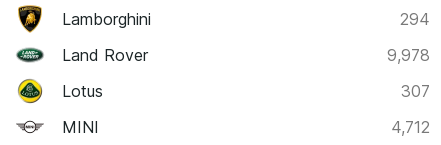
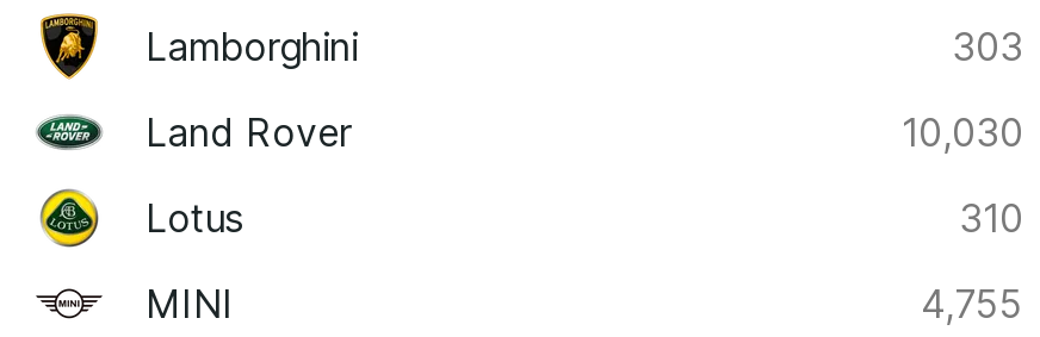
[400,8,430,28] 294 -> [952,21,1023,69] 303
[387,44,430,64] 9,978 -> [902,107,1023,155] 10,030
[401,80,430,100] 307 -> [959,193,1023,241] 310
[391,116,430,136] 4,712 -> [921,279,1023,326] 4,755

